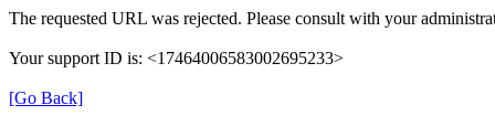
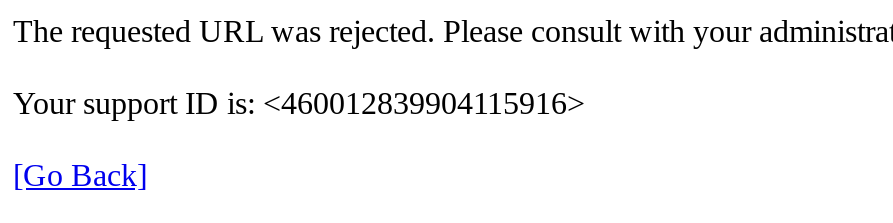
[9,49,344,67] Your support ID is: <17464006583002695233> -> [13,86,585,120] Your support ID is: <460012839904115916>

